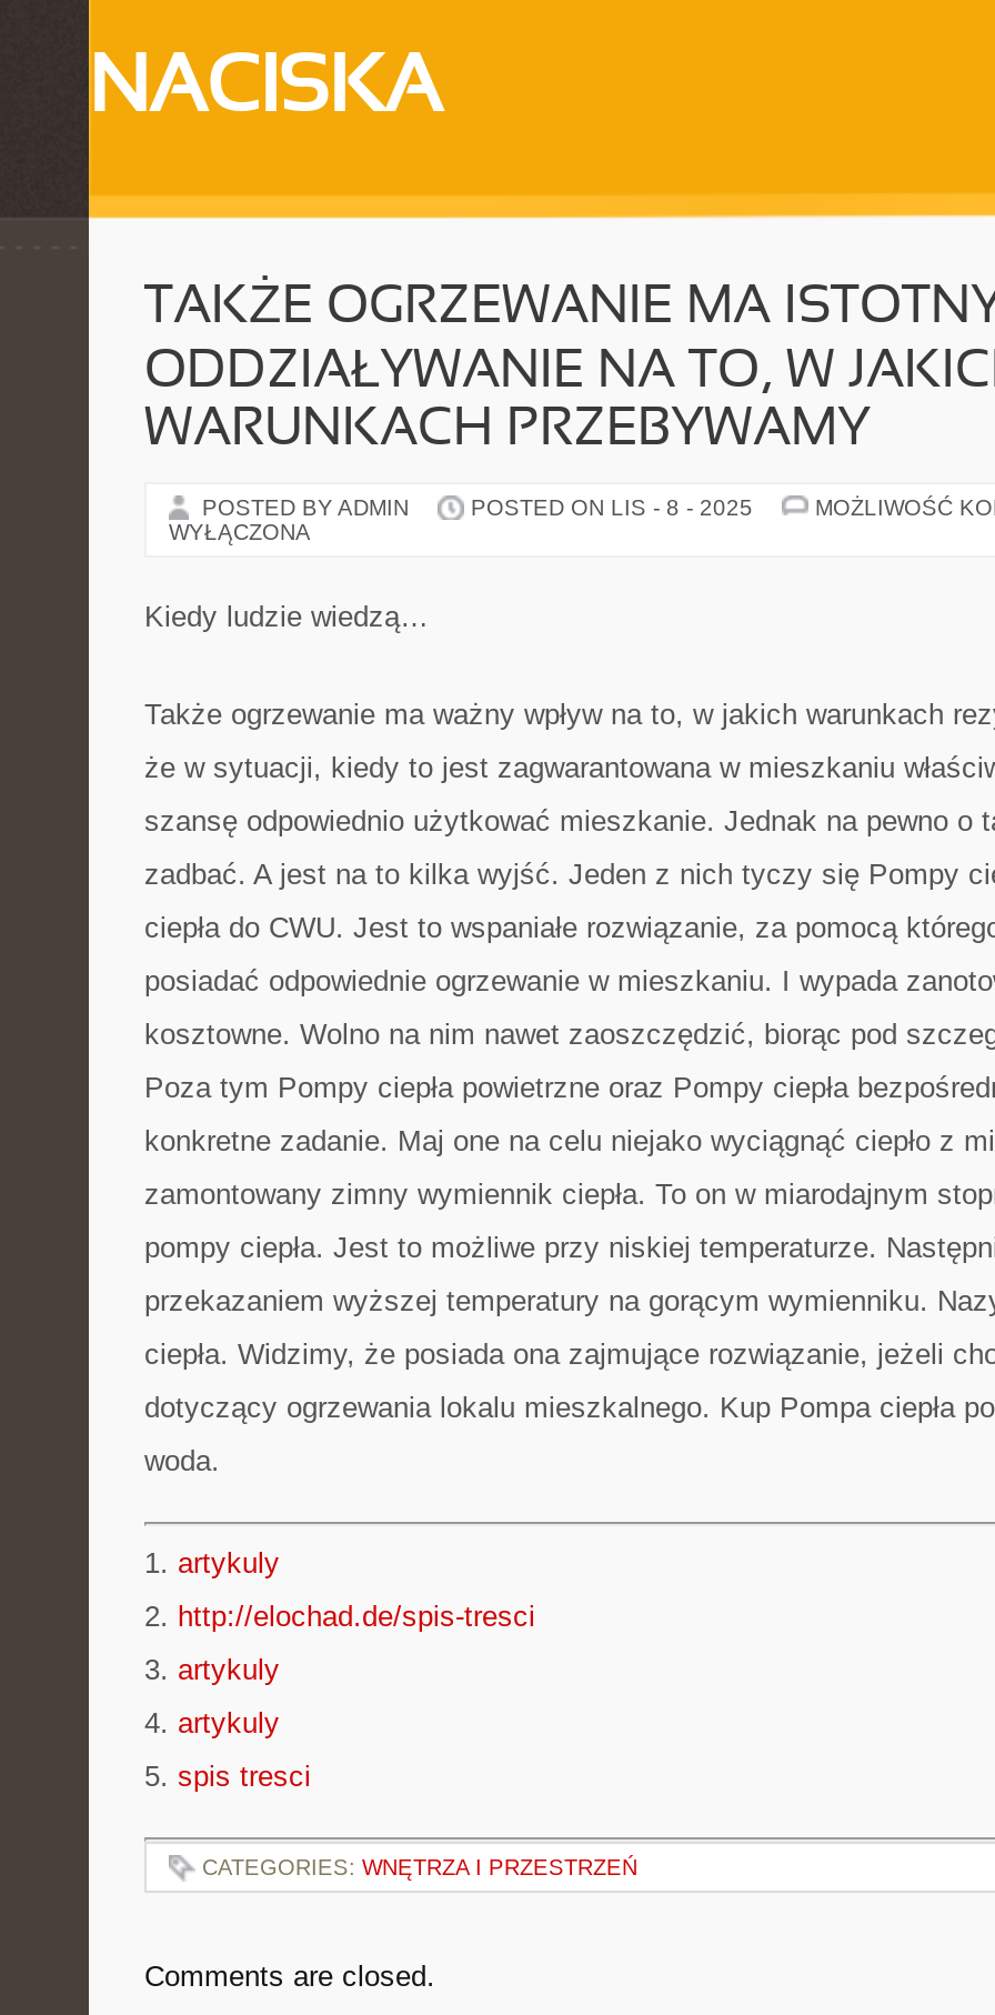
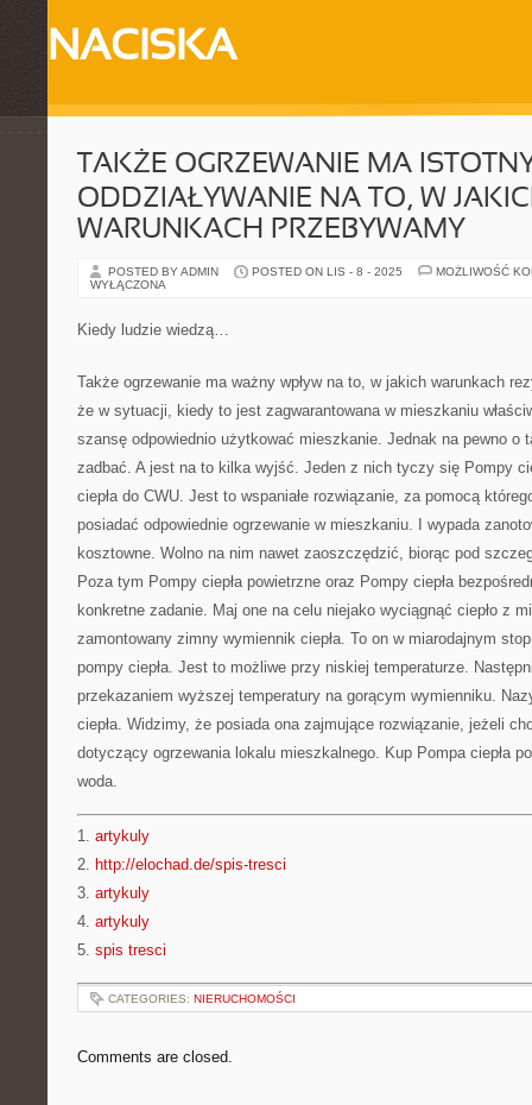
[202,1855,637,1879] CATEGORIES: WNĘTRZA I PRZESTRZEŃ -> [108,992,296,1005] CATEGORIES: NIERUCHOMOŚCI

